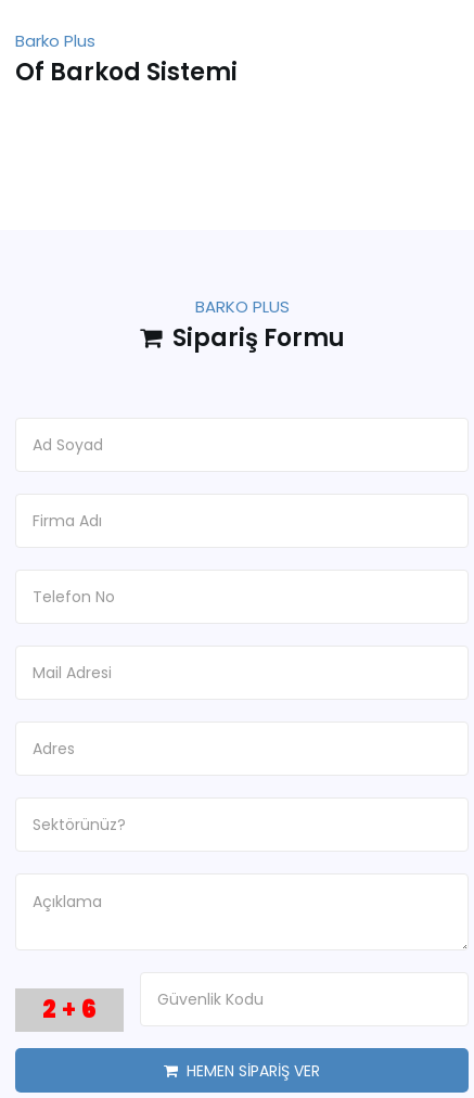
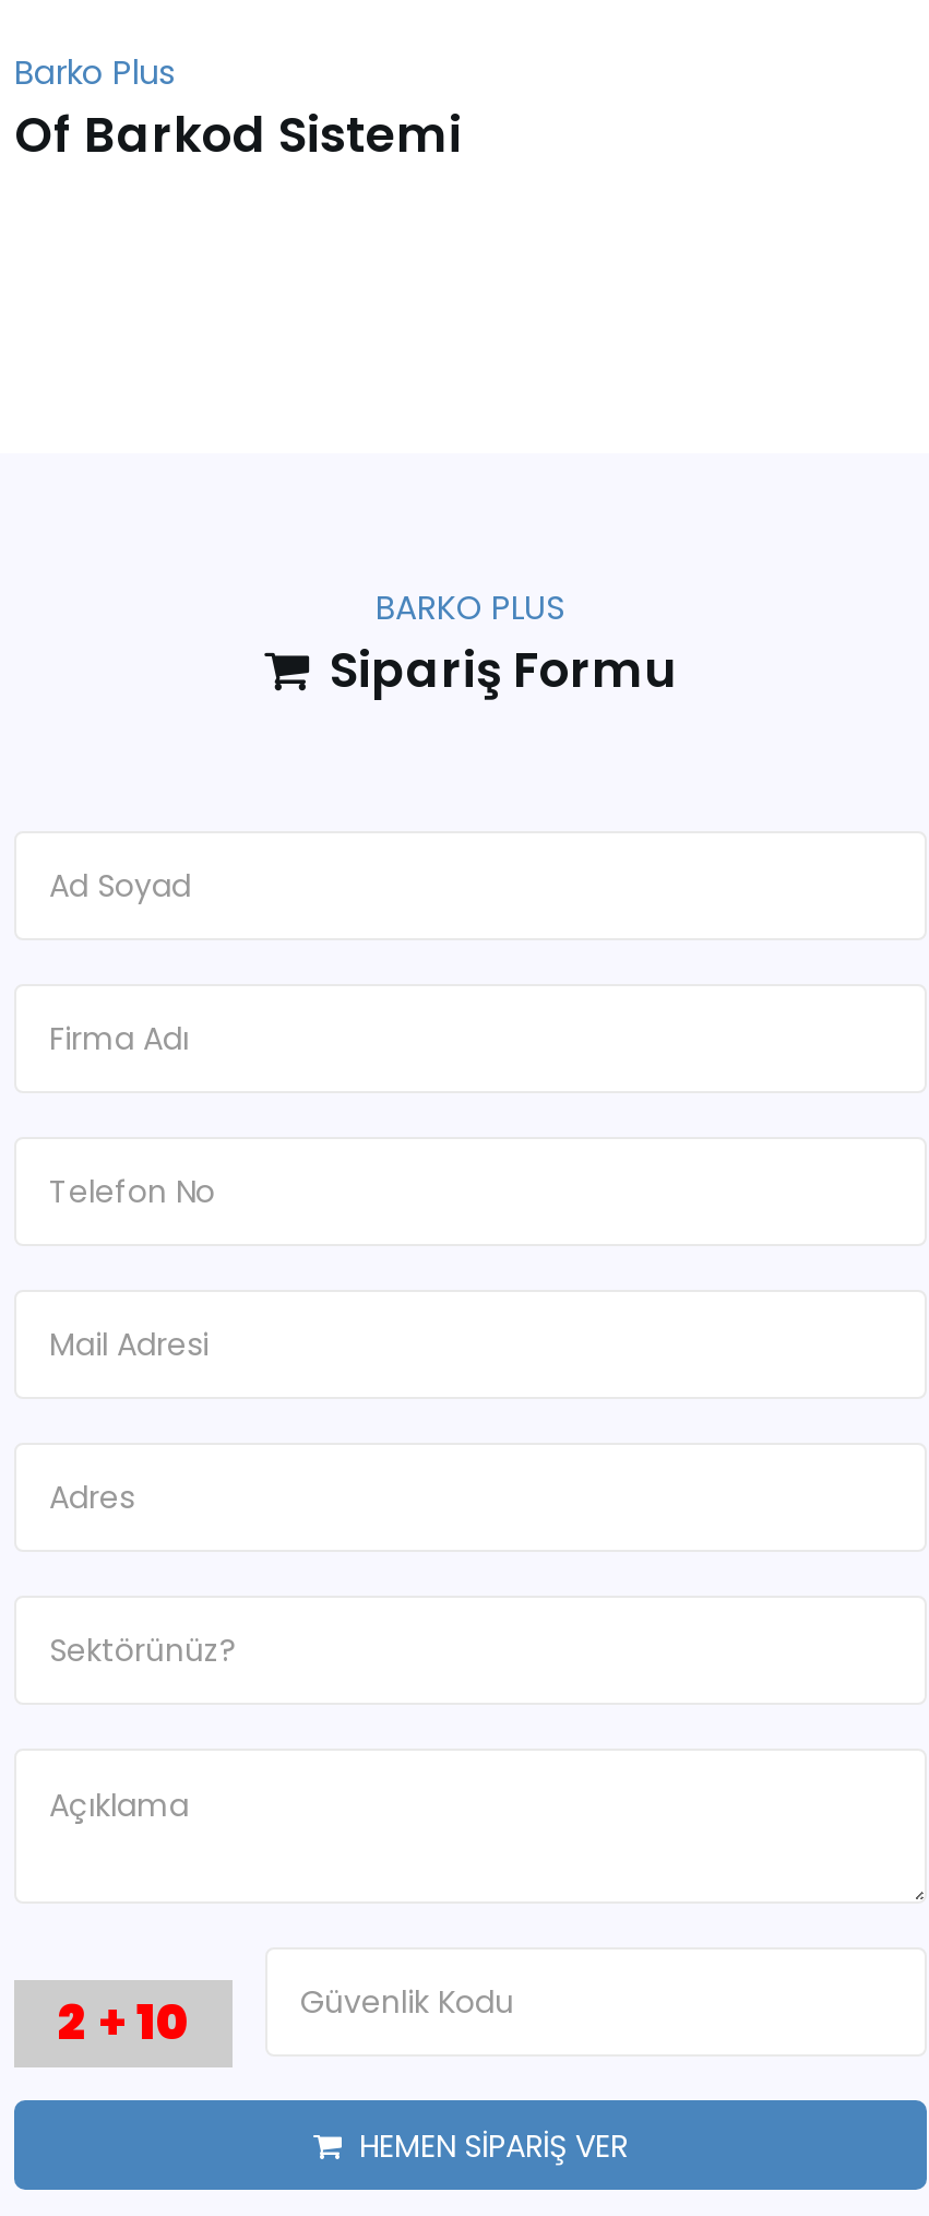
[42,993,97,1026] 2 + 6 -> [58,1989,189,2056] 2 + 10

